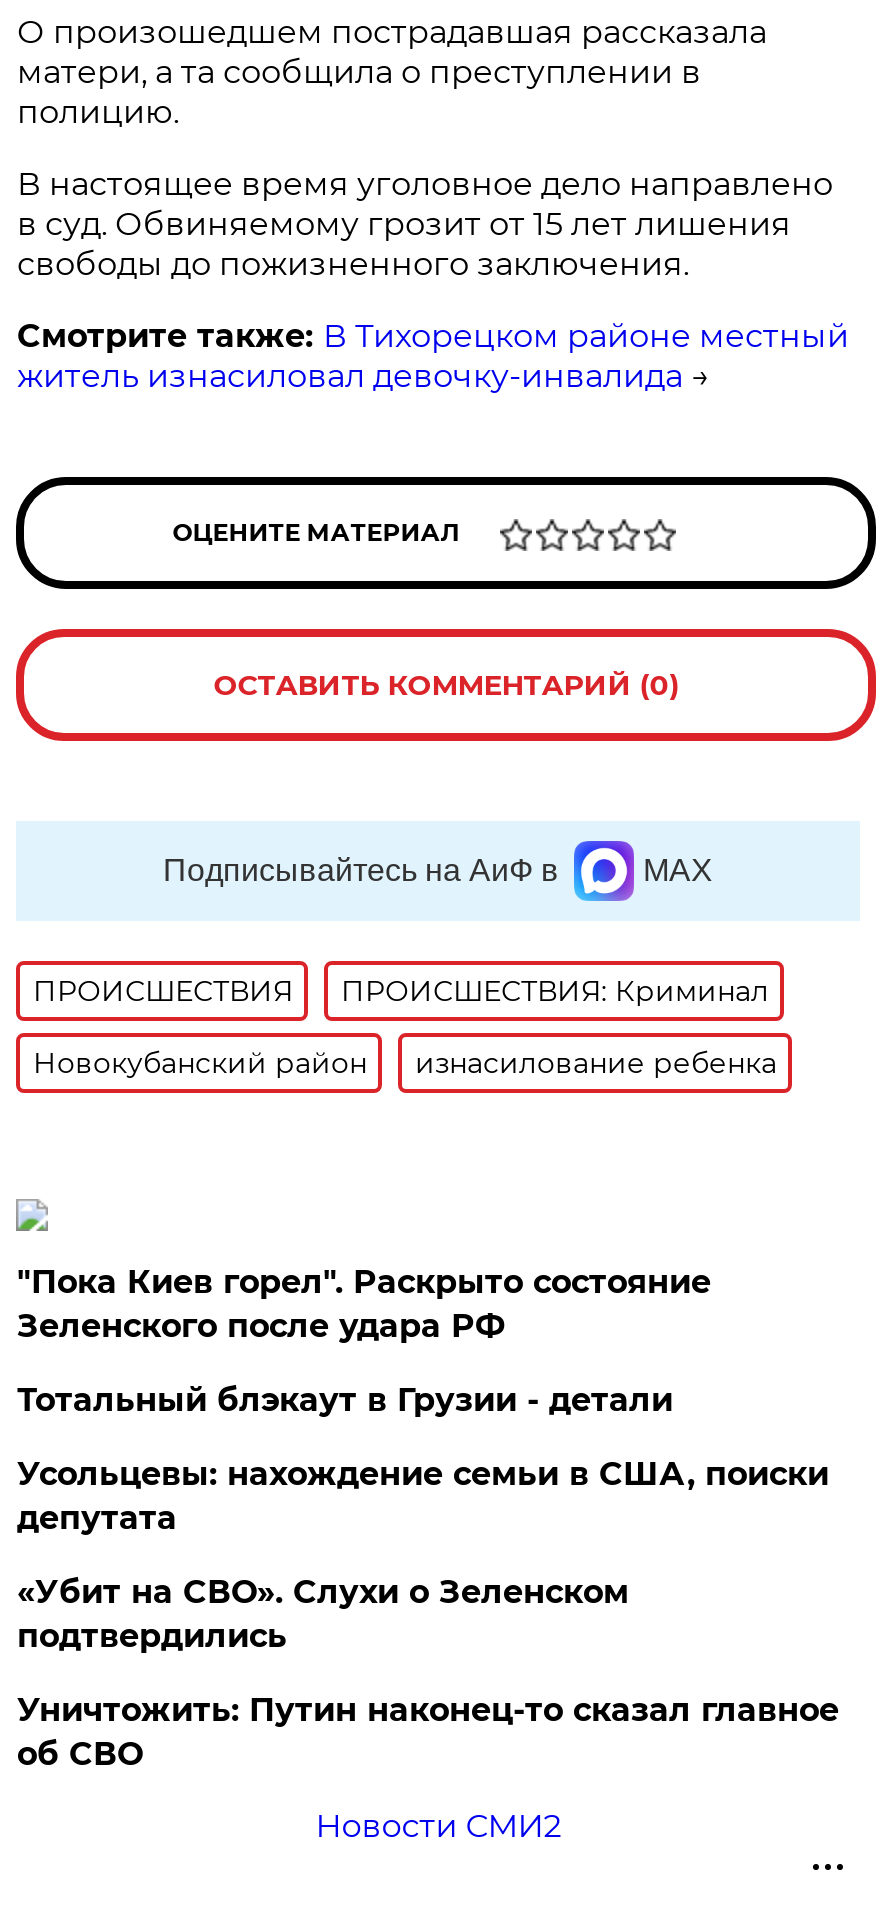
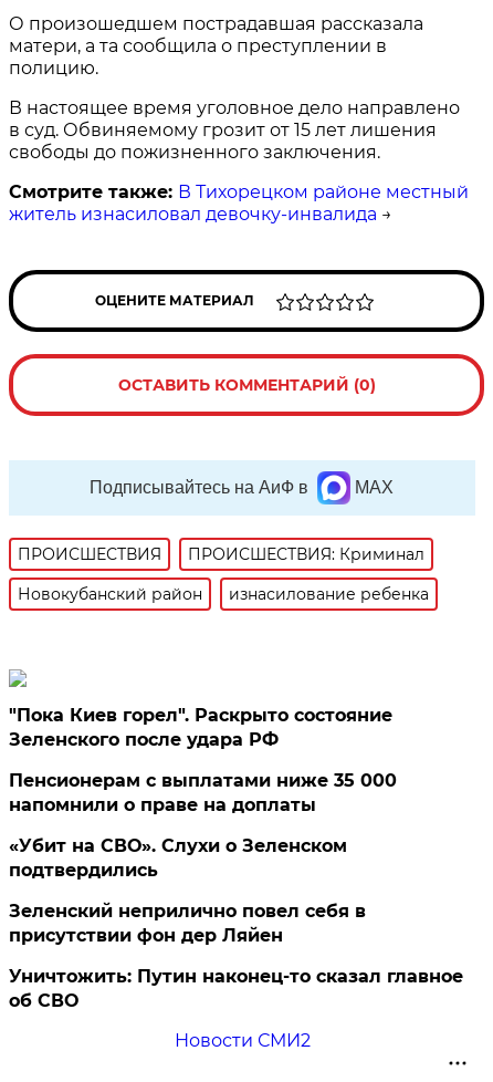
[17,1381,829,1537] Тотальный блэкаут в Грузии - детали | Усольцевы: нахождение семьи в США, поиски | депутата -> [9,770,397,815] Пенсионерам с выплатами ниже 35 000 | напомнили о праве на доплаты
moved [17,1573,629,1655] -> [9,835,348,881]: «Убит на СВО». Слухи о Зеленском | подтвердились
none -> [9,900,366,946] Зеленский неприлично повел cебя в | присутствии фон дер Ляйен

